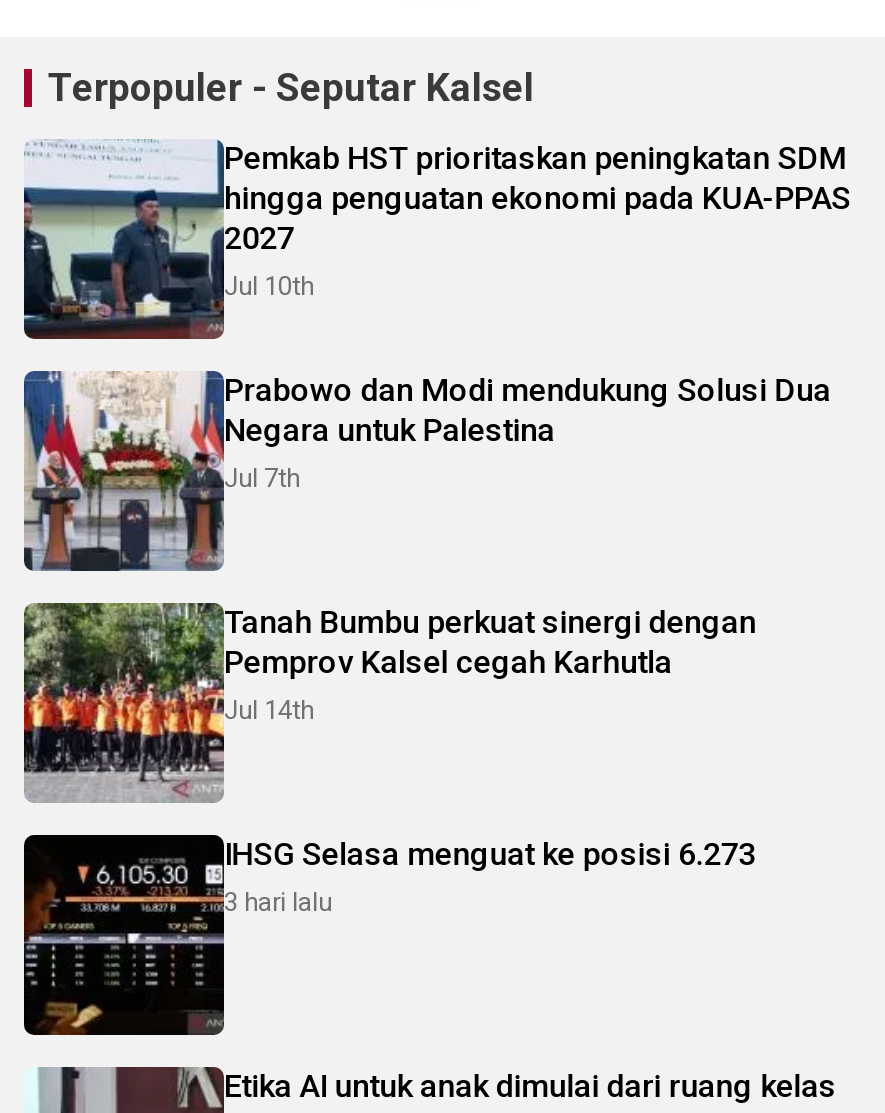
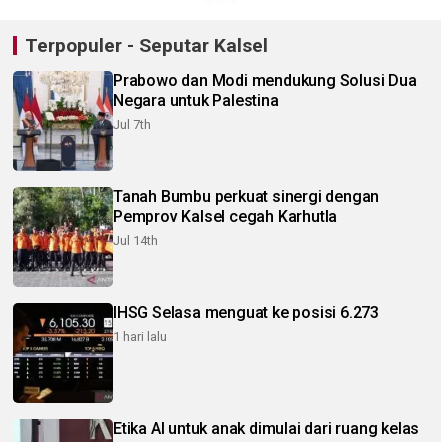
[22,139,851,341] [image] | Pemkab HST prioritaskan peningkatan SDM | hingga penguatan ekonomi pada KUA-PPAS | 2027 | Jul 10th -> none
[224,887,332,917] 3 hari lalu -> [113,329,167,344] 1 hari lalu

